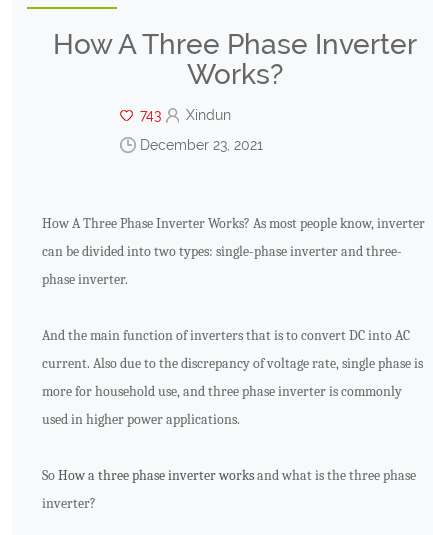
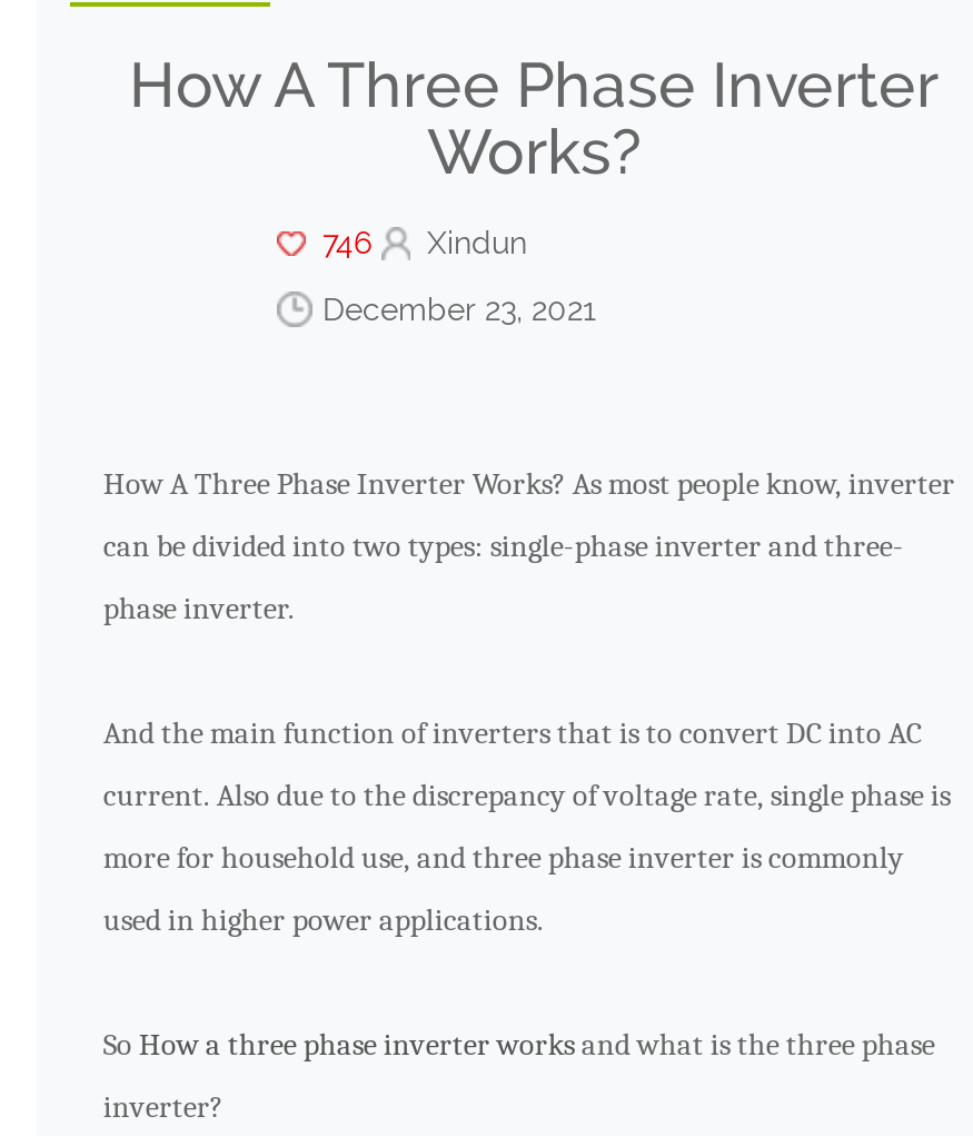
[140,106,231,122] 743 Xindun -> [322,224,527,259] 746 Xindun

